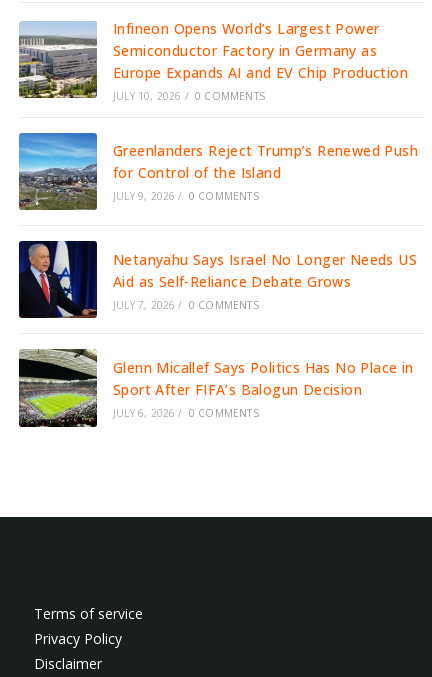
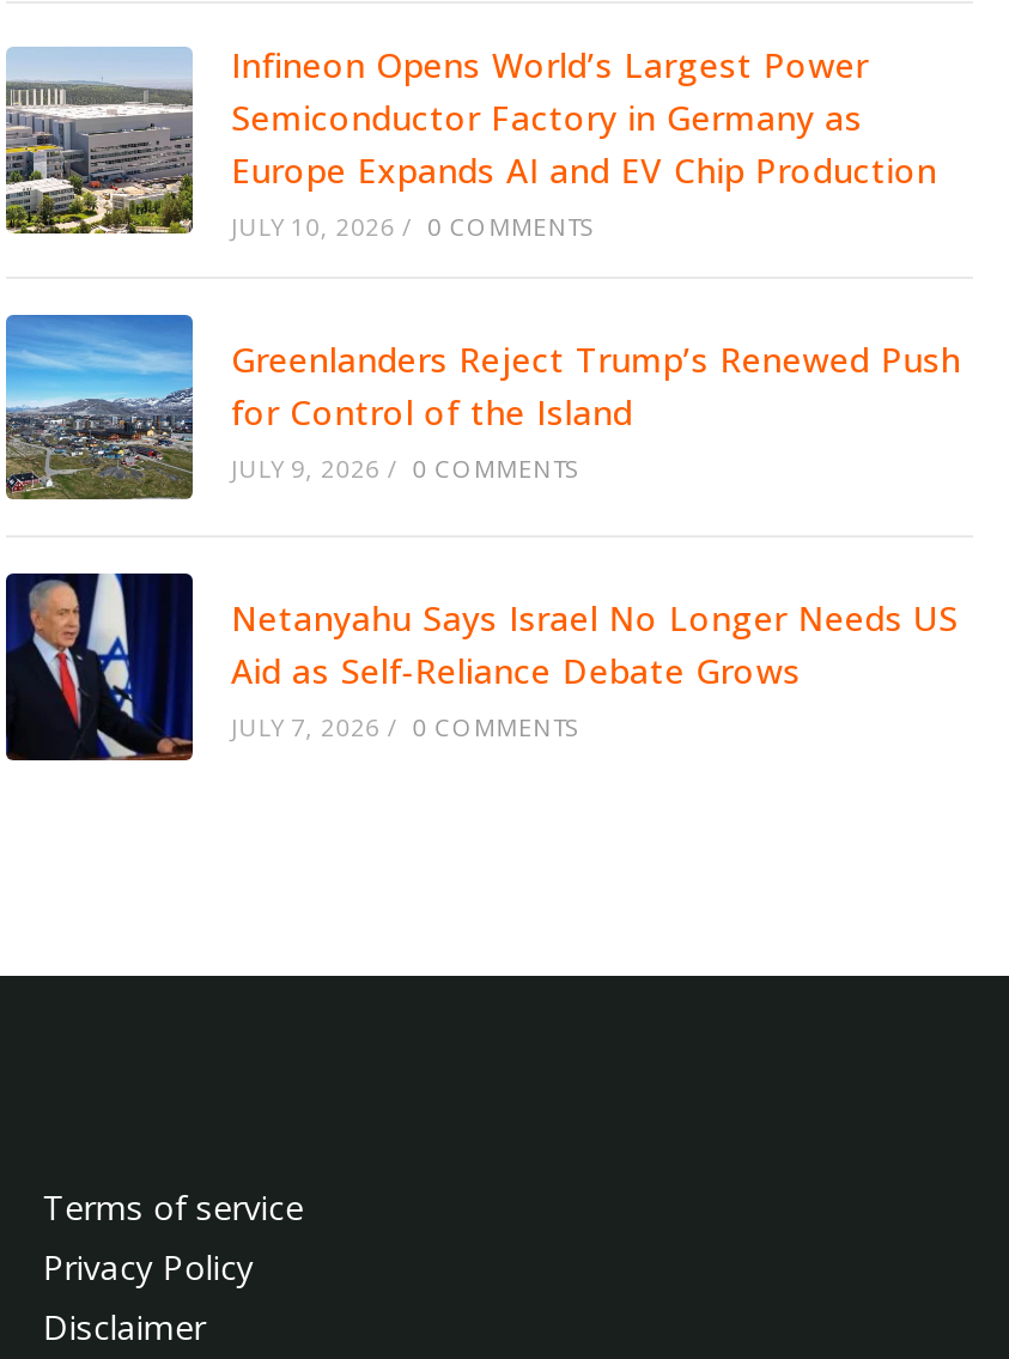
[18,348,413,428] [image] | Glenn Micallef Says Politics Has No Place in | Sport After FIFA’s Balogun Decision | JULY 6, 2026 / 0 COMMENTS -> none

